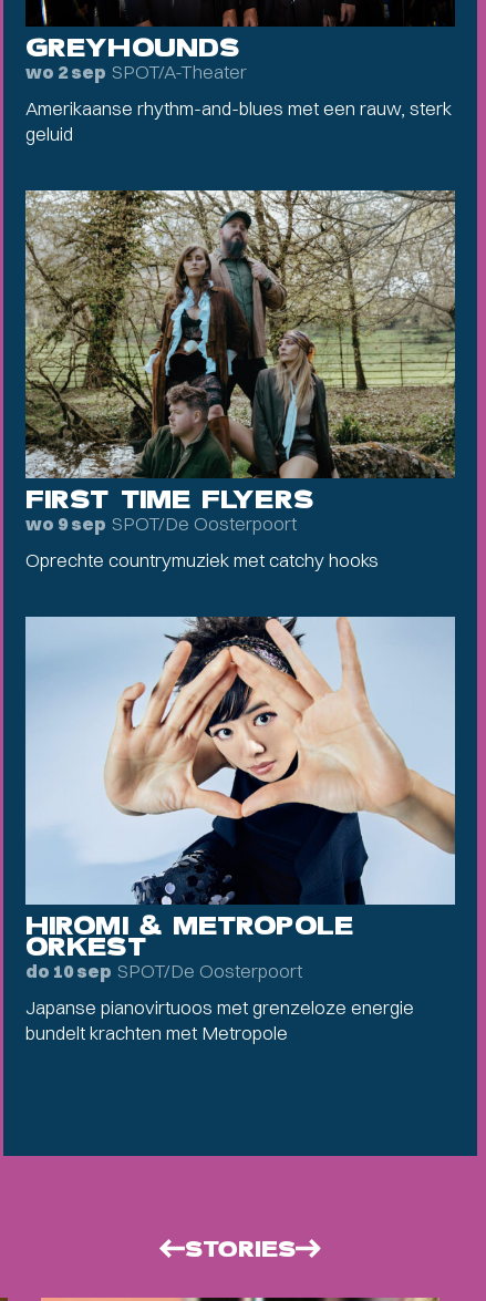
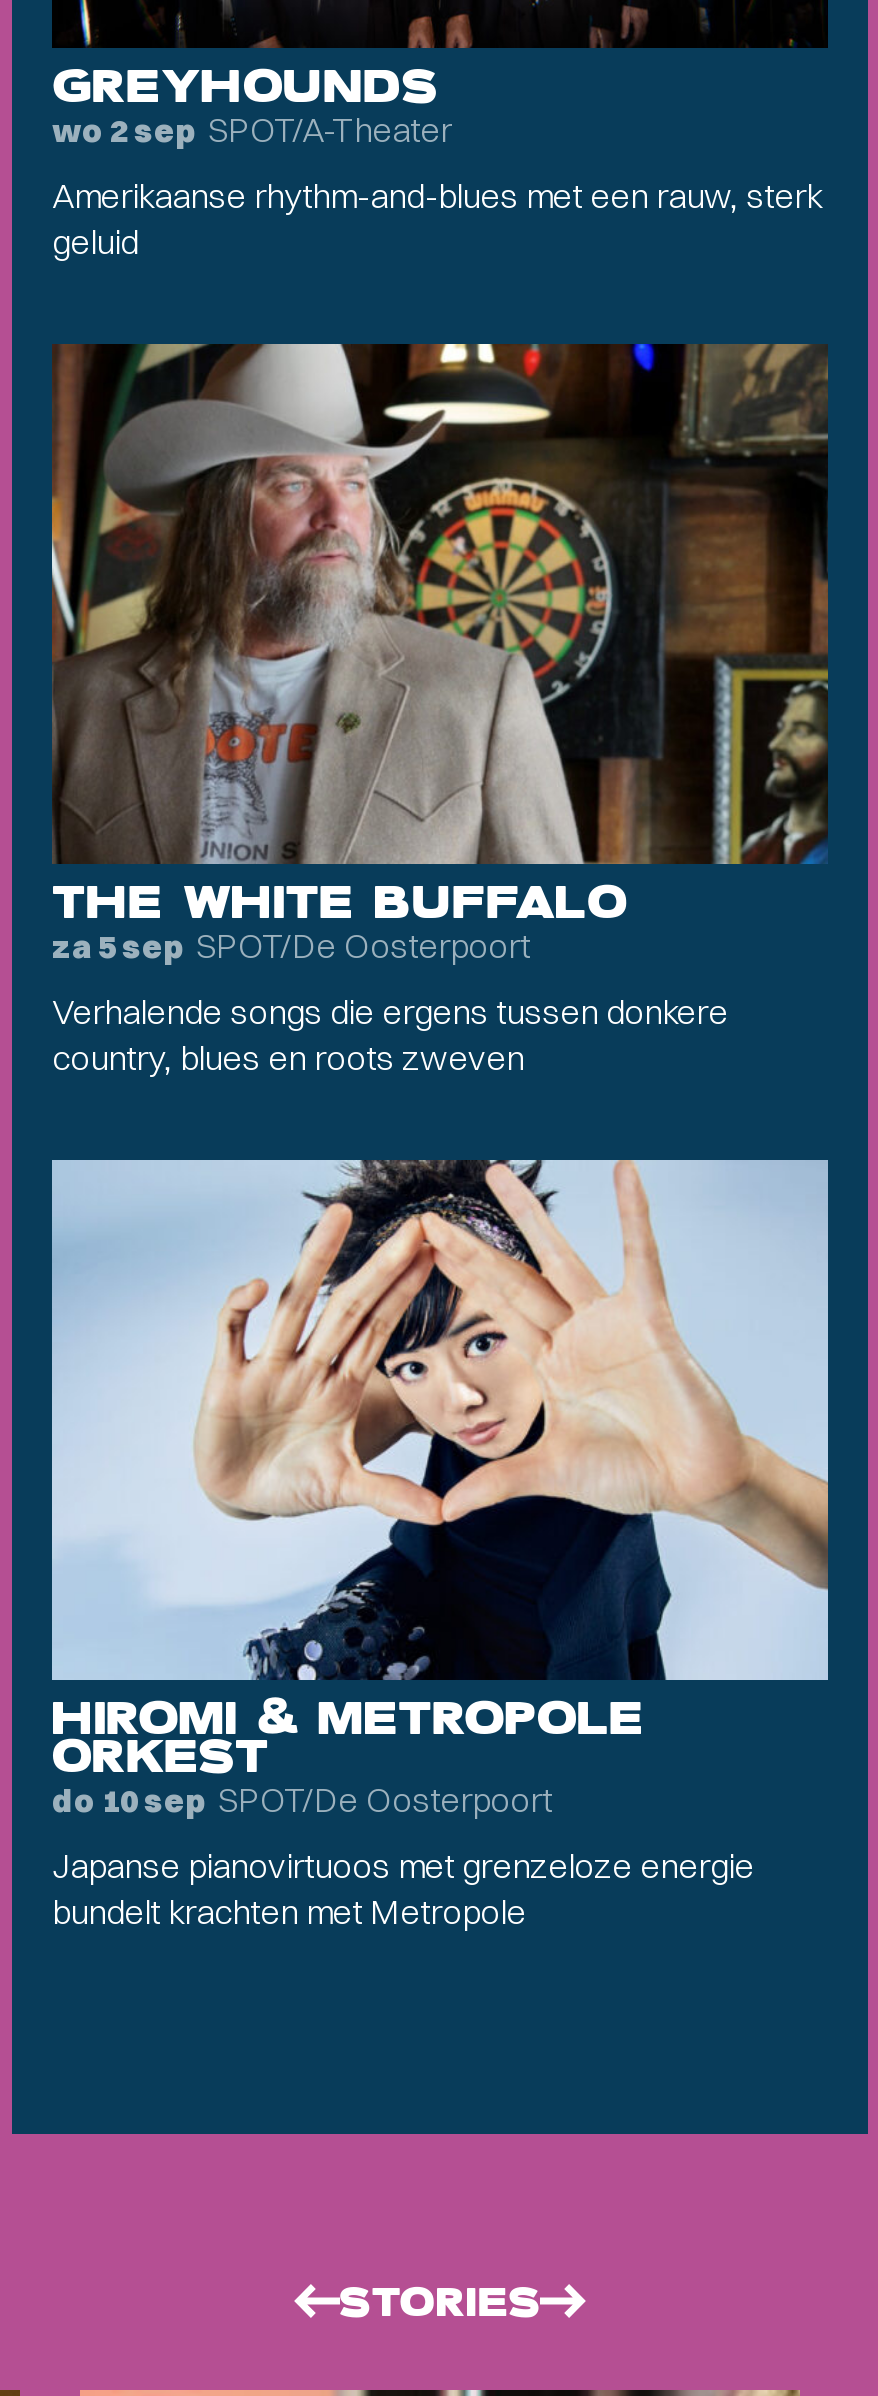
[24,189,456,534] [image] | FIRST TIME FLYERS | wo 9 sep SPOT/De Oosterpoort -> [50,342,828,965] [image] | THE WHITE BUFFALO | za 5 sep SPOT/De Oosterpoort
[25,548,379,571] Oprechte countrymuziek met catchy hooks -> [52,989,728,1077] Verhalende songs die ergens tussen donkere | country, blues en roots zweven

